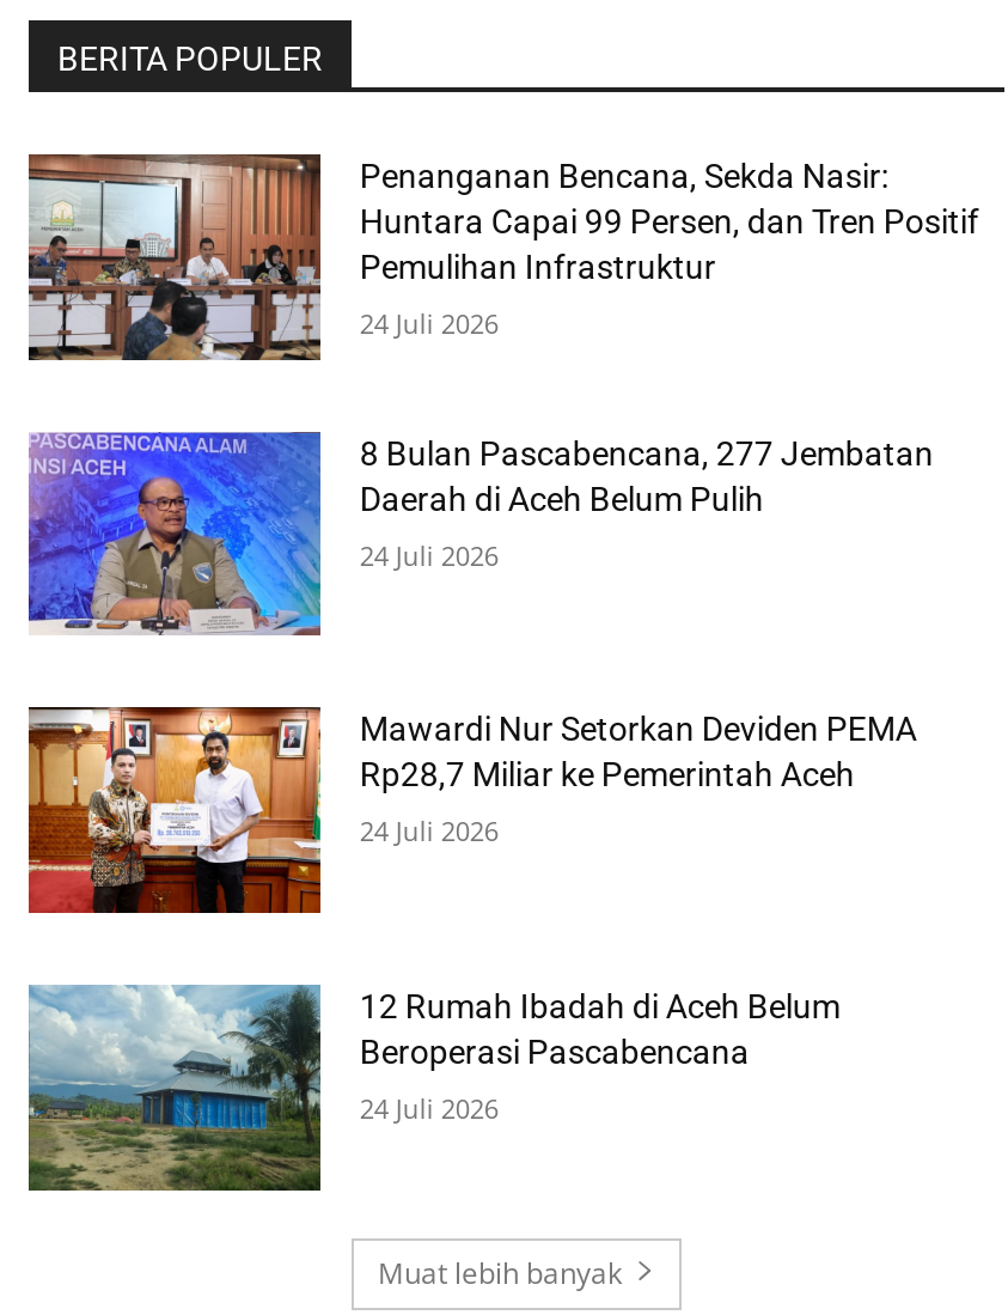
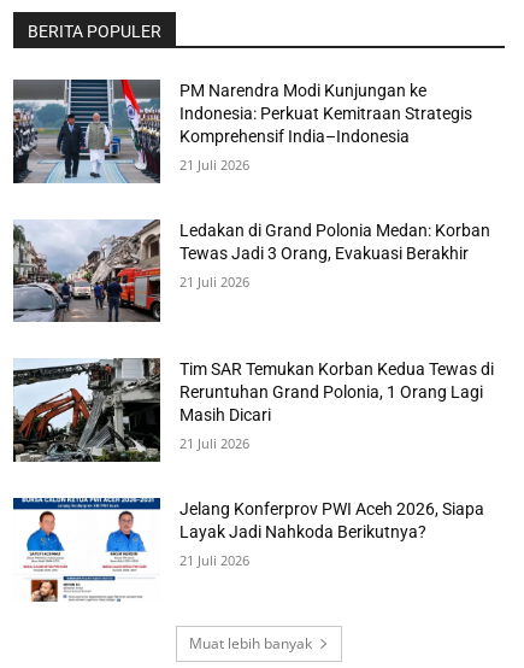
[26,152,979,363] [image] | Penanganan Bencana, Sekda Nasir: | Huntara Capai 99 Persen, dan Tren Positif | Pemulihan Infrastruktur -> [12,78,473,184] [image] | PM Narendra Modi Kunjungan ke | Indonesia: Perkuat Kemitraan Strategis | Komprehensif India–Indonesia
[360,305,498,341] 24 Juli 2026 -> [180,156,250,174] 21 Juli 2026
[26,430,934,635] [image] | 8 Bulan Pascabencana, 277 Jembatan | Daerah di Aceh Belum Pulih -> [12,219,491,323] [image] | Ledakan di Grand Polonia Medan: Korban | Tewas Jadi 3 Orang, Evakuasi Berakhir
[360,537,498,572] 24 Juli 2026 -> [180,272,250,290] 21 Juli 2026
[26,705,917,915] [image] | Mawardi Nur Setorkan Deviden PEMA | Rp28,7 Miliar ke Pemerintah Aceh -> [12,357,494,463] [image] | Tim SAR Temukan Korban Kedua Tewas di | Reruntuhan Grand Polonia, 1 Orang Lagi | Masih Dicari
[360,813,498,849] 24 Juli 2026 -> [180,435,250,453] 21 Juli 2026
[26,985,840,1193] [image] | 12 Rumah Ibadah di Aceh Belum | Beroperasi Pascabencana -> [13,498,485,603] [image] | Jelang Konferprov PWI Aceh 2026, Siapa | Layak Jadi Nahkoda Berikutnya?
[360,1090,498,1126] 24 Juli 2026 -> [180,551,250,569] 21 Juli 2026

